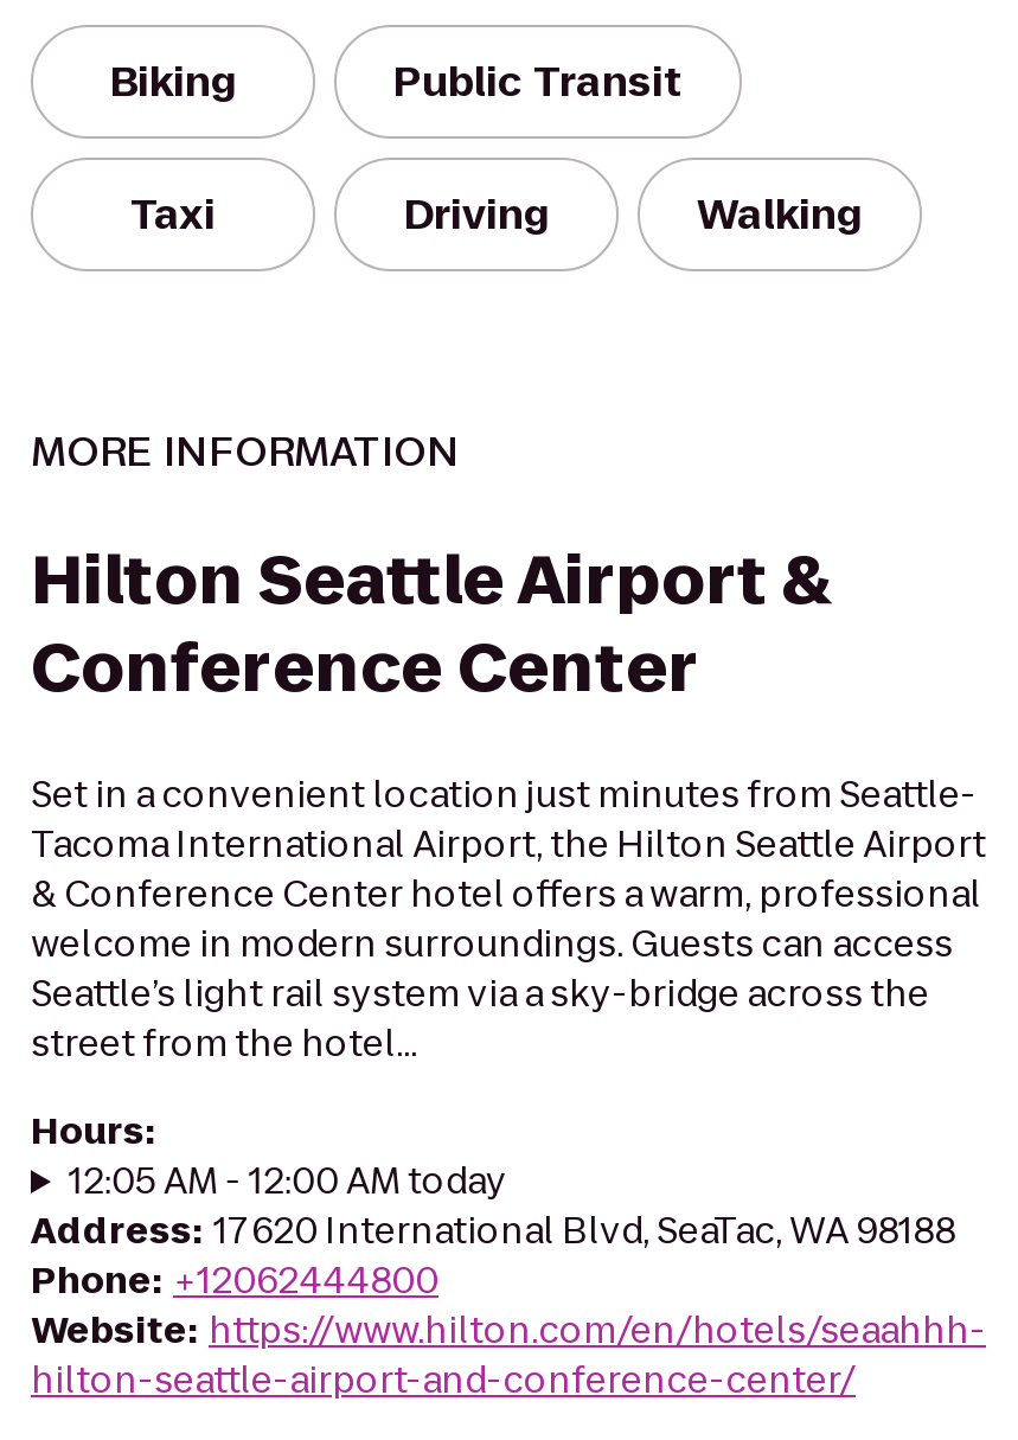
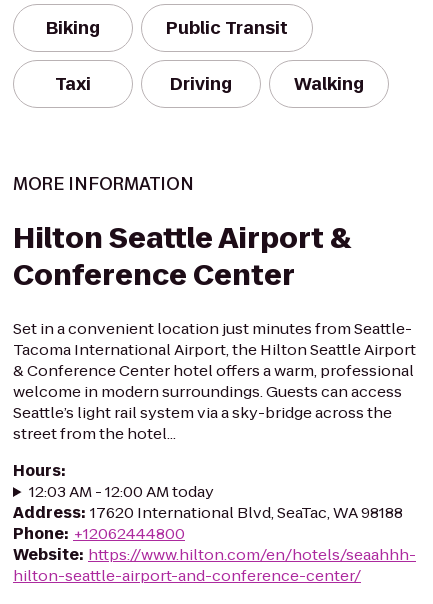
[68,1156,507,1205] 12:05 AM - 12:00 AM today -> [29,481,214,502] 12:03 AM - 12:00 AM today

